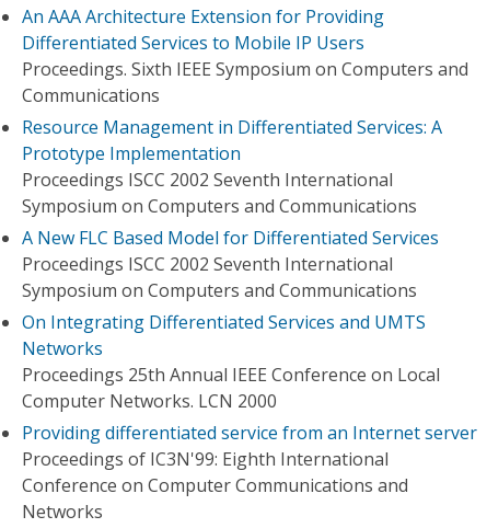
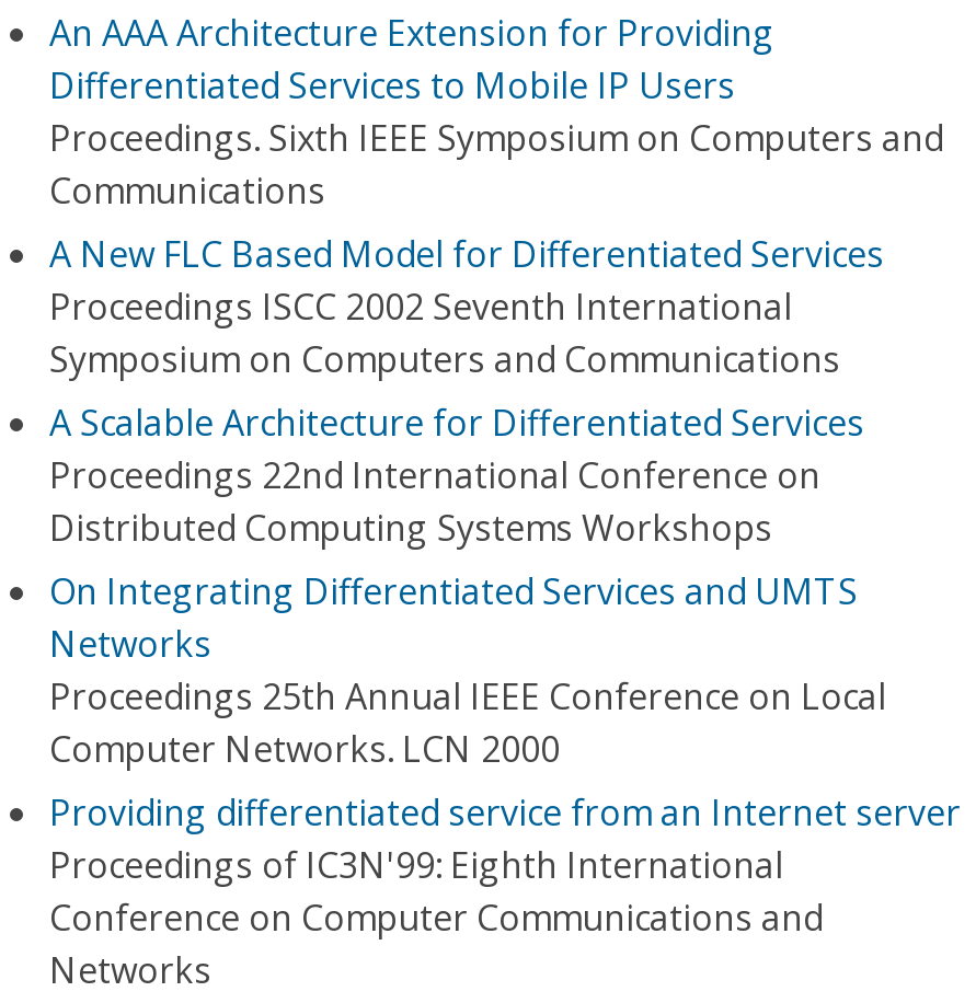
[22,115,442,218] Resource Management in Differentiated Services: A | Prototype Implementation | Proceedings ISCC 2002 Seventh International | Symposium on Computers and Communications -> none
moved [22,226,439,302] -> [49,230,884,383]: A New FLC Based Model for Differentiated Services | Proceedings ISCC 2002 Seventh International | Symposium on Computers and Communications
none -> [49,399,864,552] A Scalable Architecture for Differentiated Services | Proceedings 22nd International Conference on | Distributed Computing Systems Workshops

